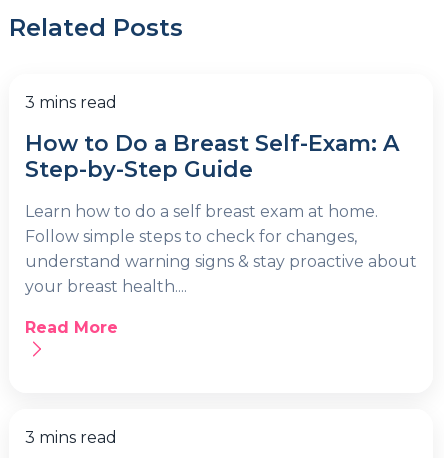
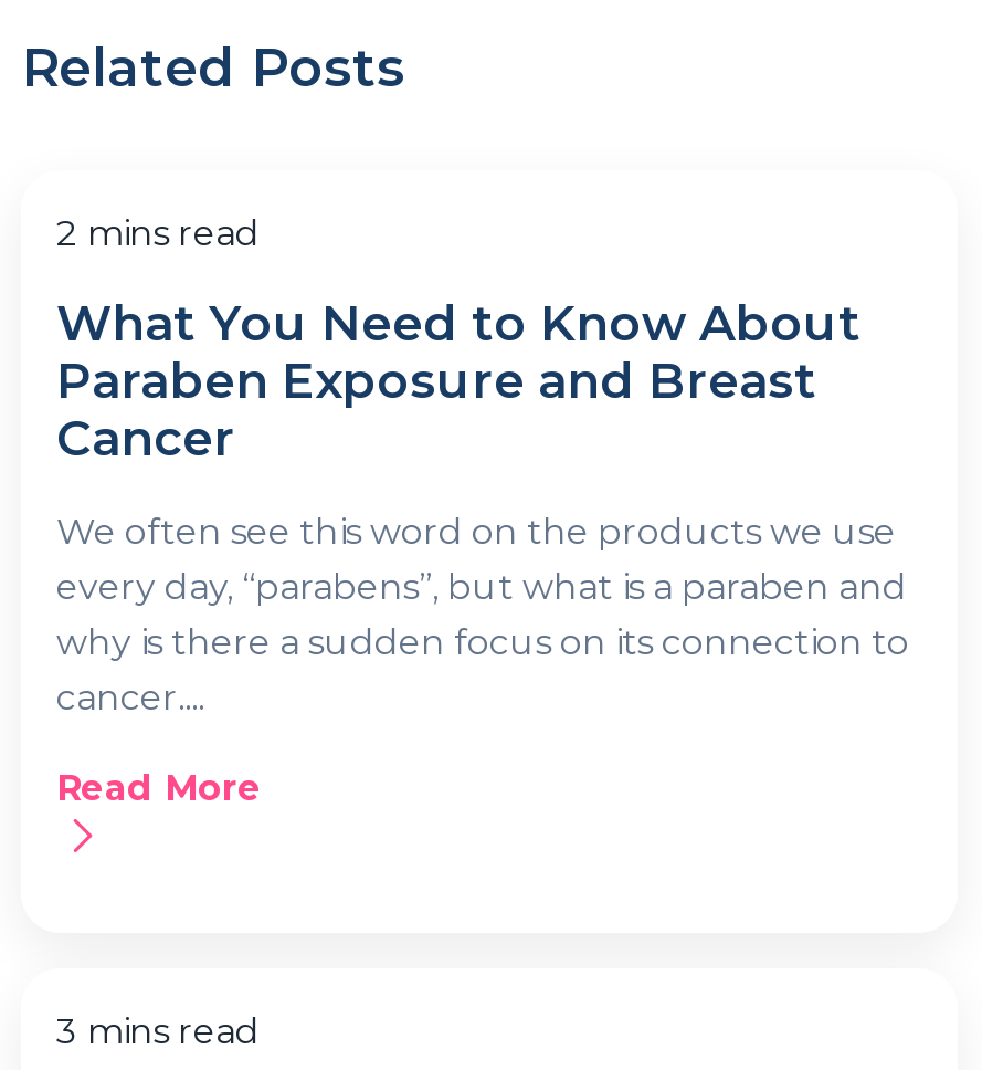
[25,93,117,112] 3 mins read -> [56,213,260,255] 2 mins read
[25,130,399,183] How to Do a Breast Self-Exam: A | Step-by-Step Guide -> [56,295,860,470] What You Need to Know About | Paraben Exposure and Breast | Cancer
[25,202,417,296] Learn how to do a self breast exam at home. | Follow simple steps to check for changes, | understand warning signs & stay proactive about | your breast health.... -> [56,512,909,720] We often see this word on the products we use | every day, “parabens”, but what is a paraben and | why is there a sudden focus on its connection to | cancer....

